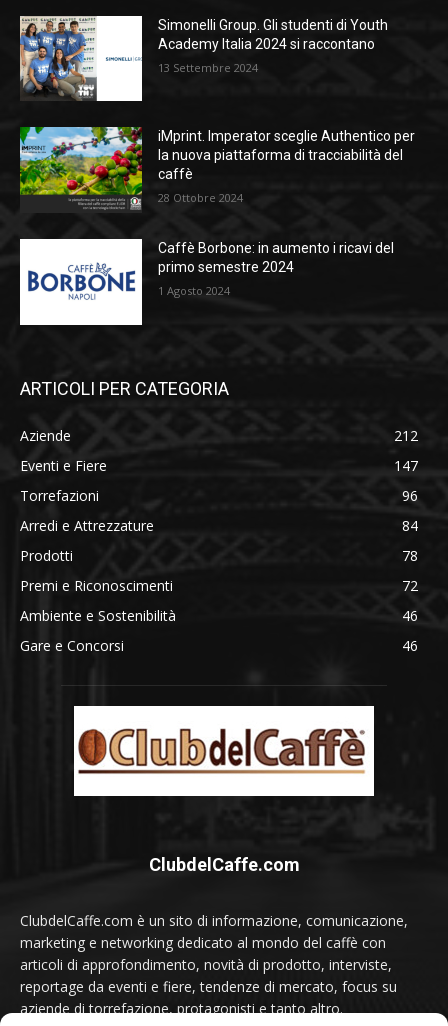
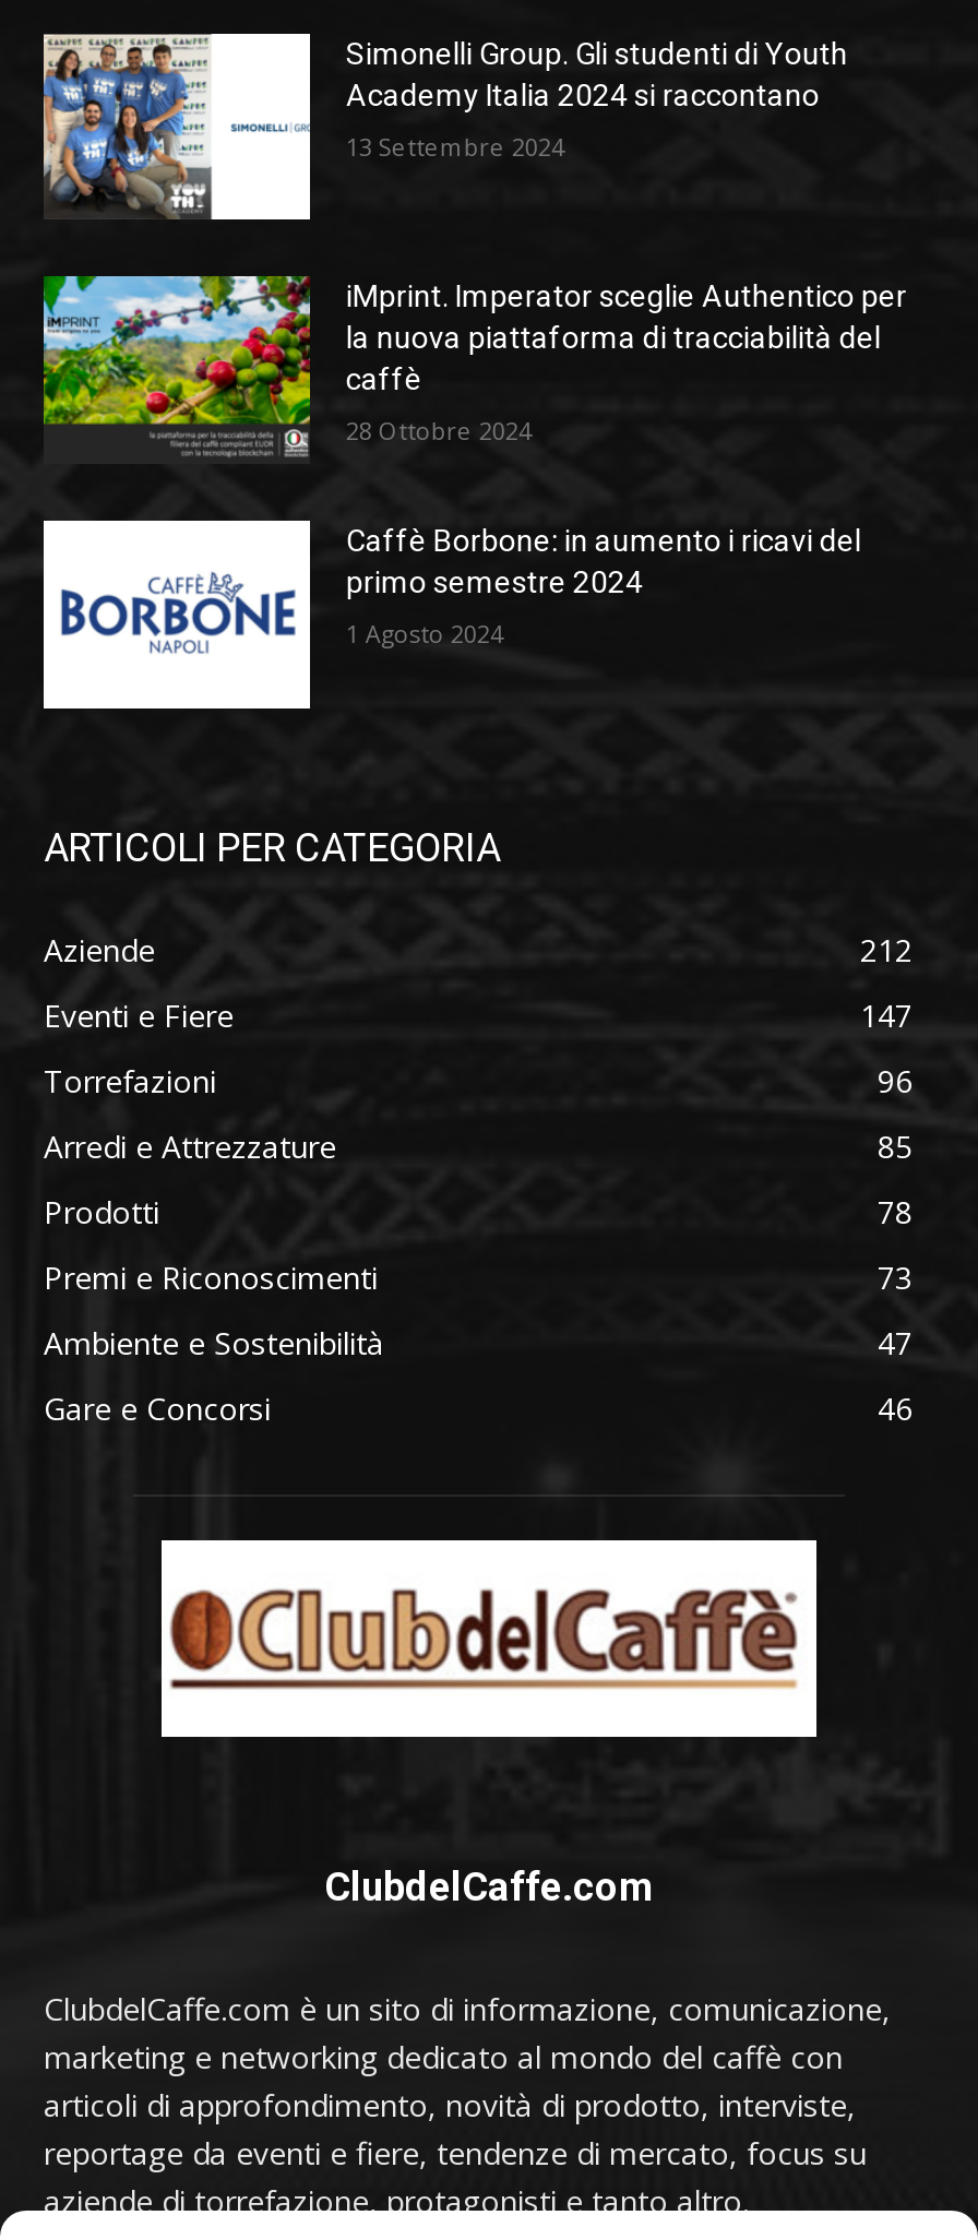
[402,516,418,535] 84 -> [878,1125,913,1166] 85
[402,576,418,595] 72 -> [878,1256,913,1297] 73
[402,606,418,625] 46 -> [878,1321,913,1363] 47

